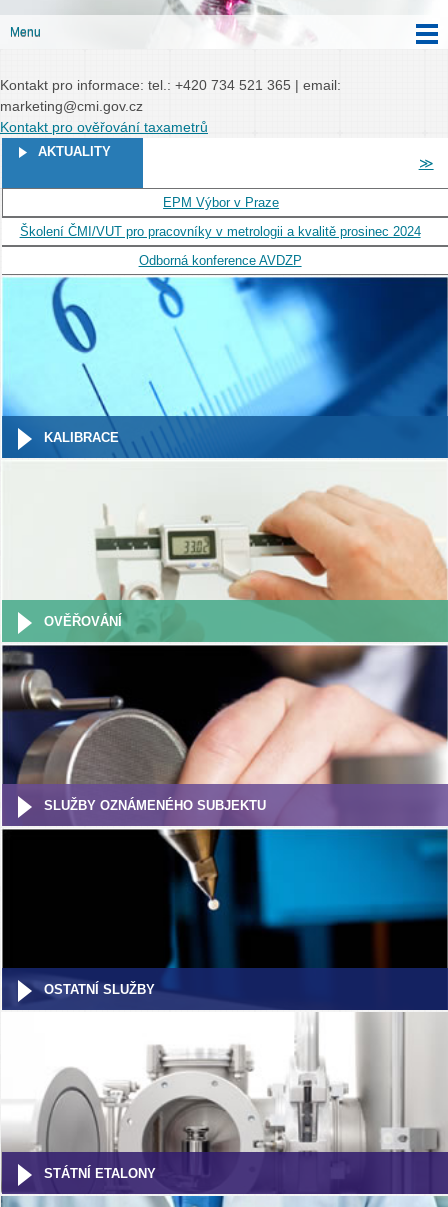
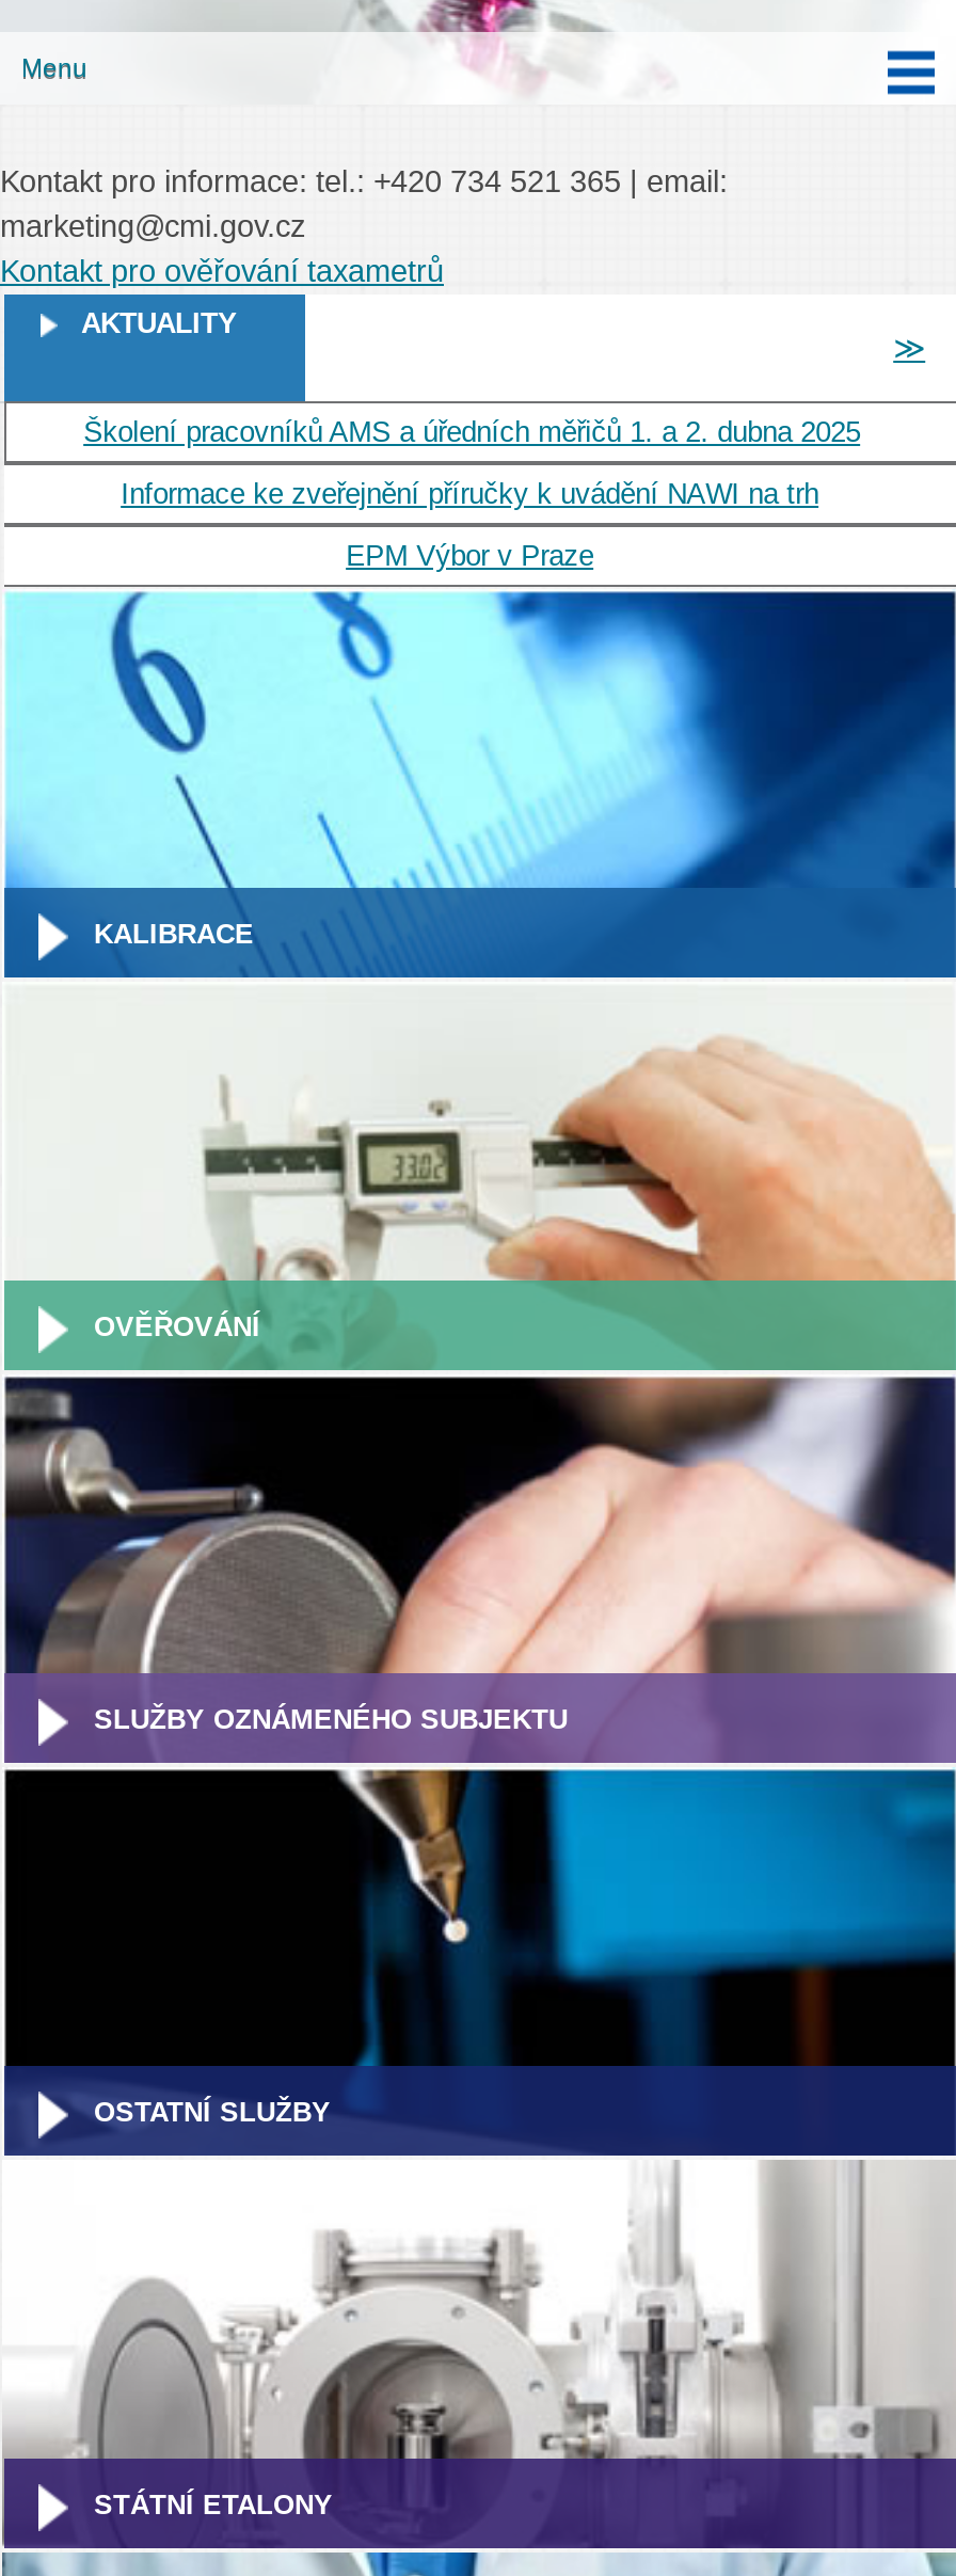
none -> [83,417,860,511] Školení pracovníků AMS a úředních měřičů 1. a 2. dubna 2025 | Informace ke zveřejnění příručky k uvádění NAWI na trh
moved [163,195,279,210] -> [346,541,593,573]: EPM Výbor v Praze
[20,224,421,268] Školení ČMI/VUT pro pracovníky v metrologii a kvalitě prosinec 2024 | Odborná konference AVDZP -> none

